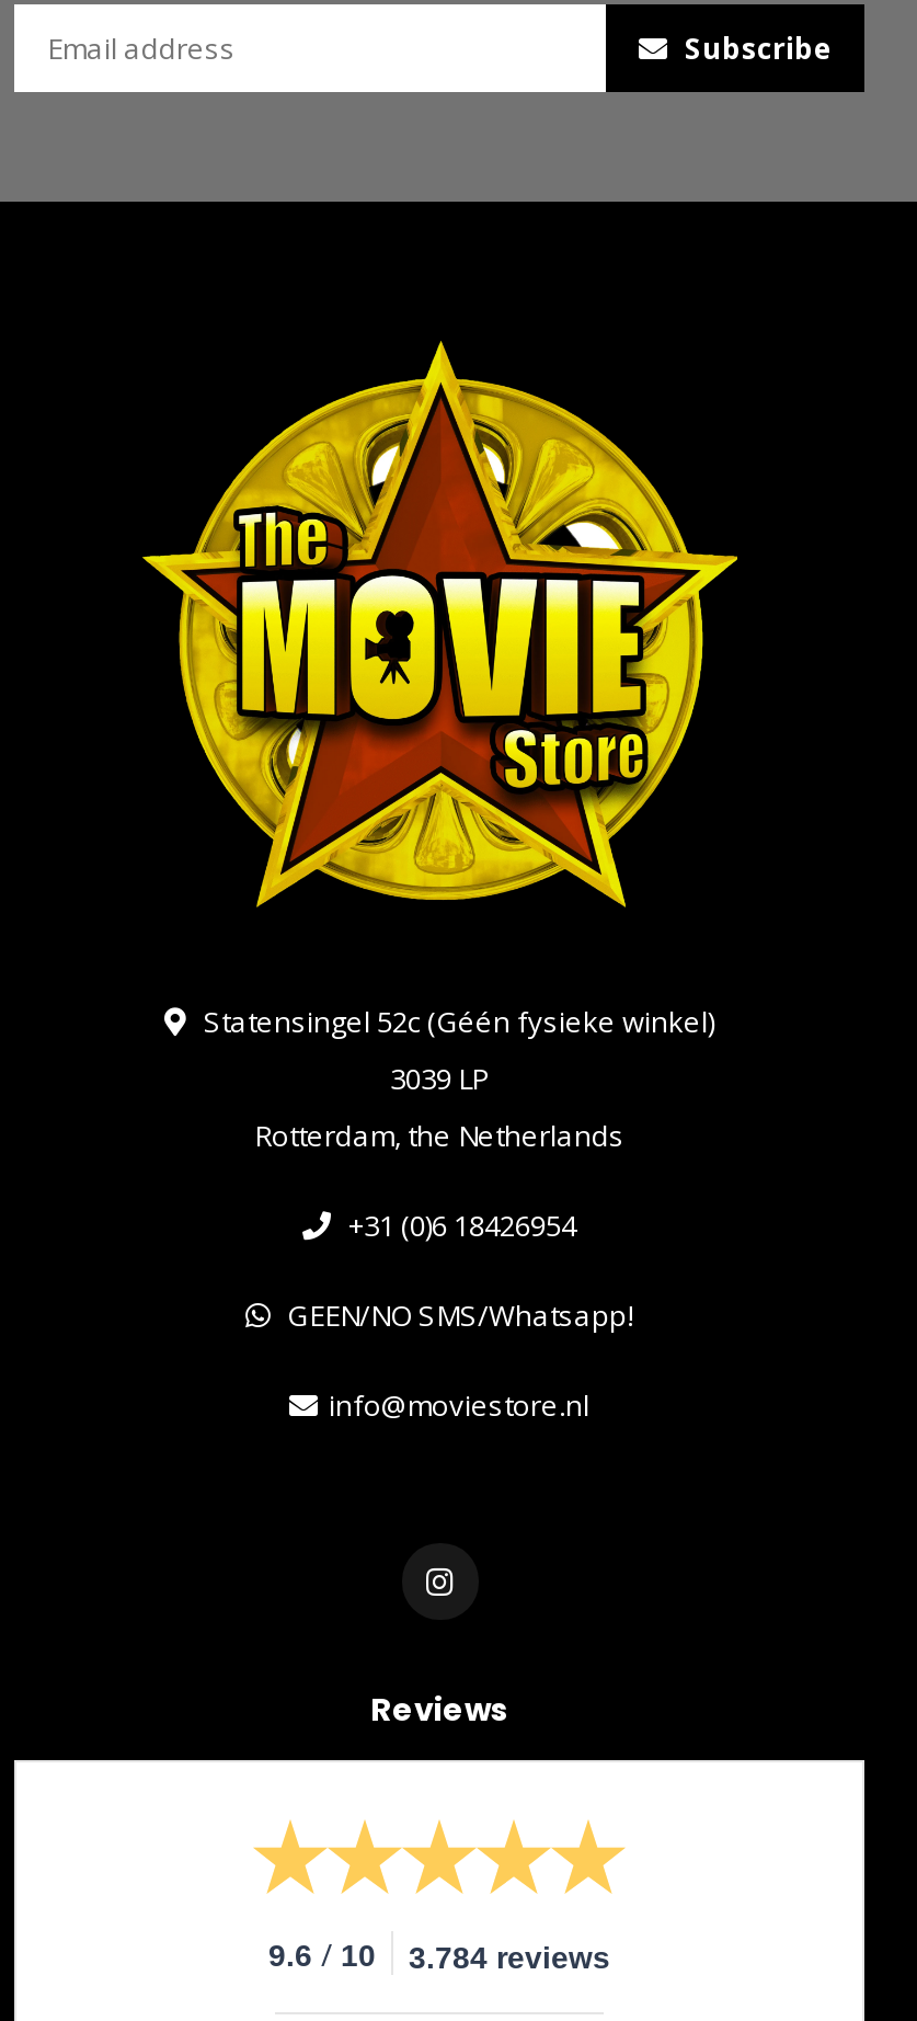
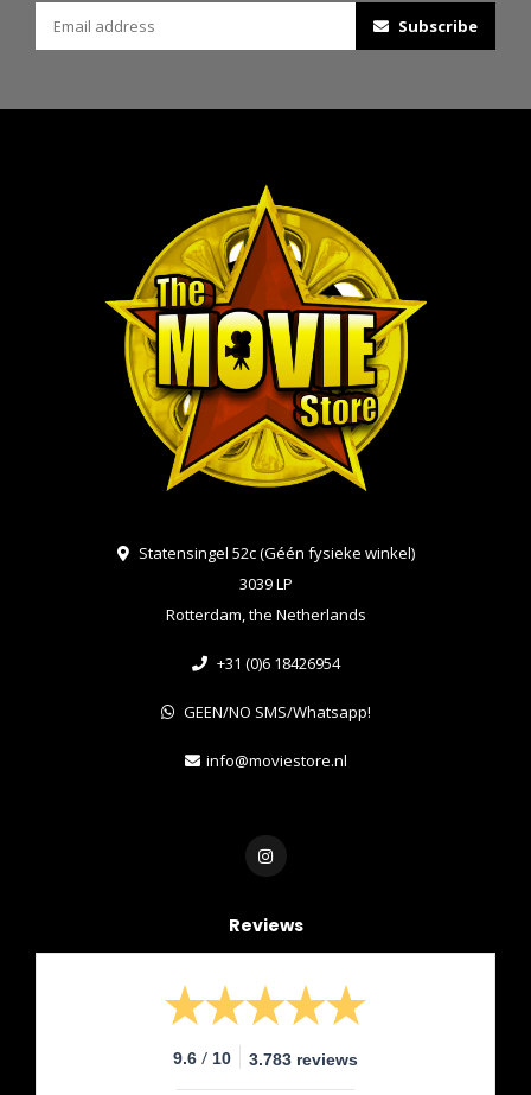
[268,1934,610,1976] 9.6 / 10 3.784 reviews -> [173,1047,358,1069] 9.6 / 10 3.783 reviews

